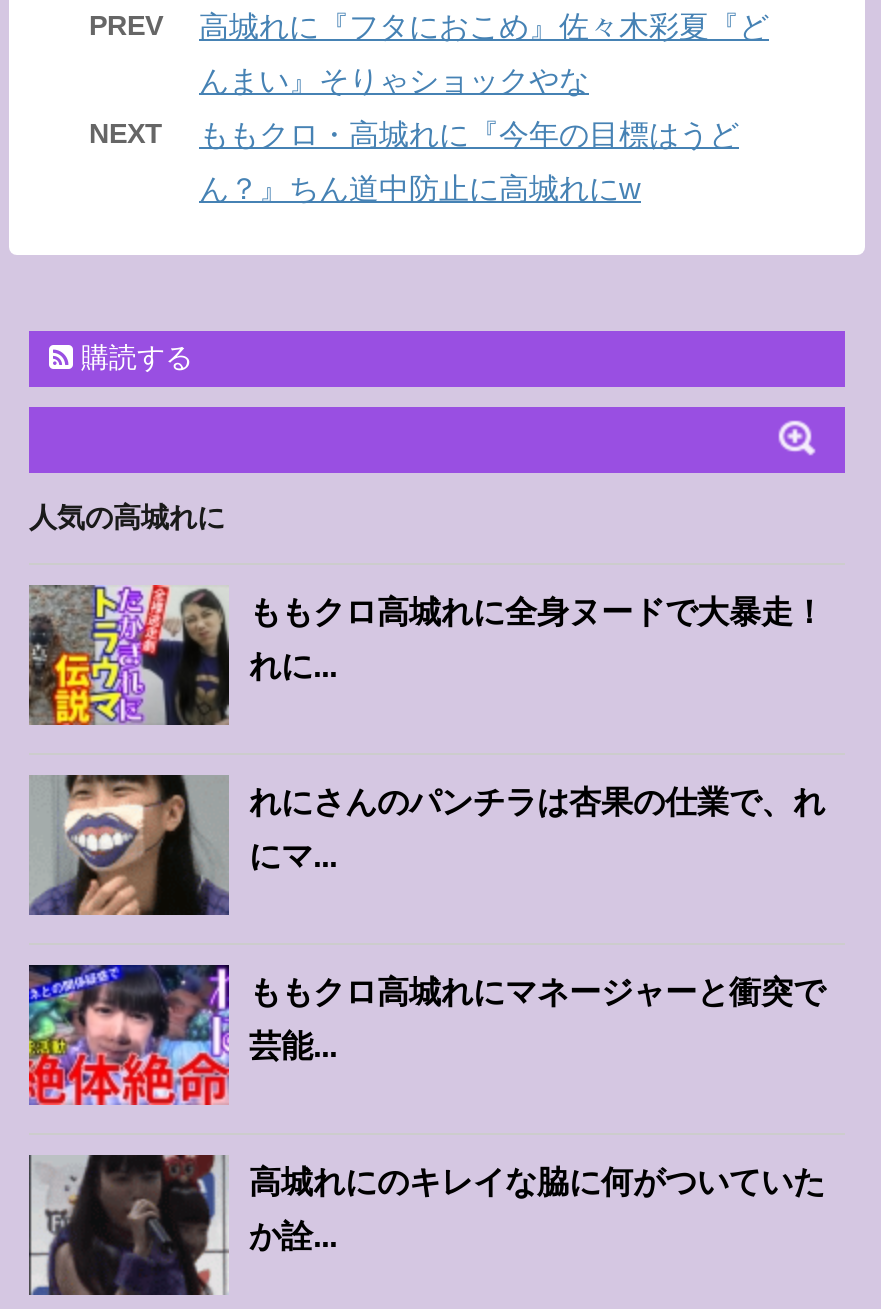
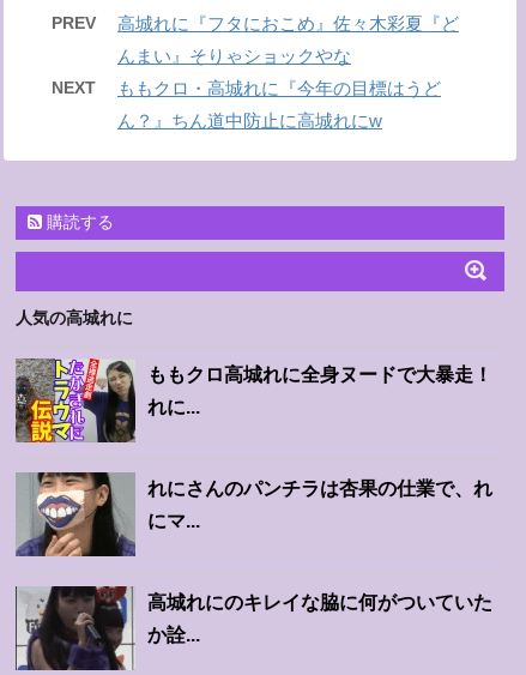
[27,964,825,1106] [image] | ももクロ高城れにマネージャーと衝突で | 芸能... -> none

